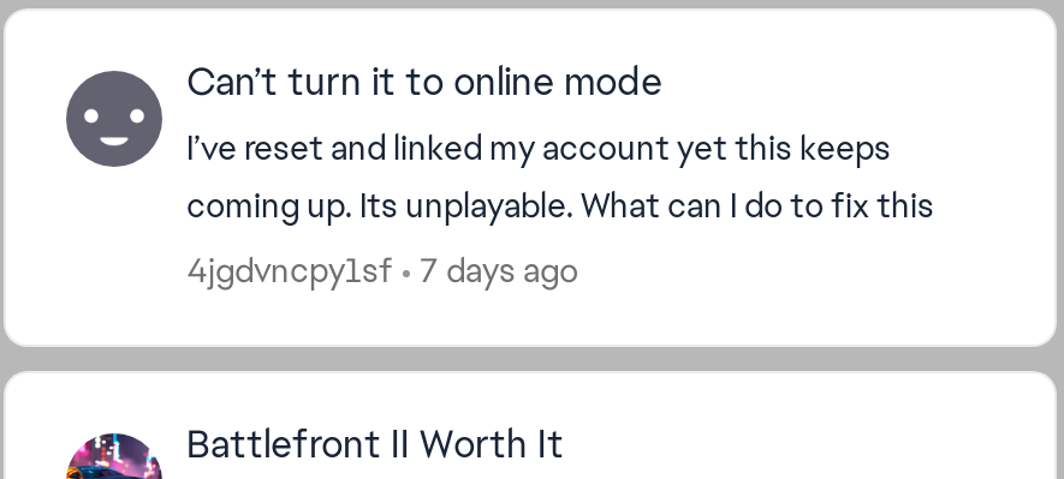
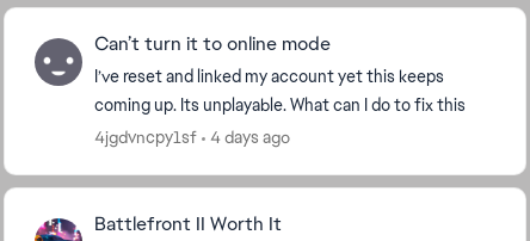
[186,249,578,292] 4jgdvncpy1sf 7 days ago -> [94,126,290,148] 4jgdvncpy1sf 4 days ago

